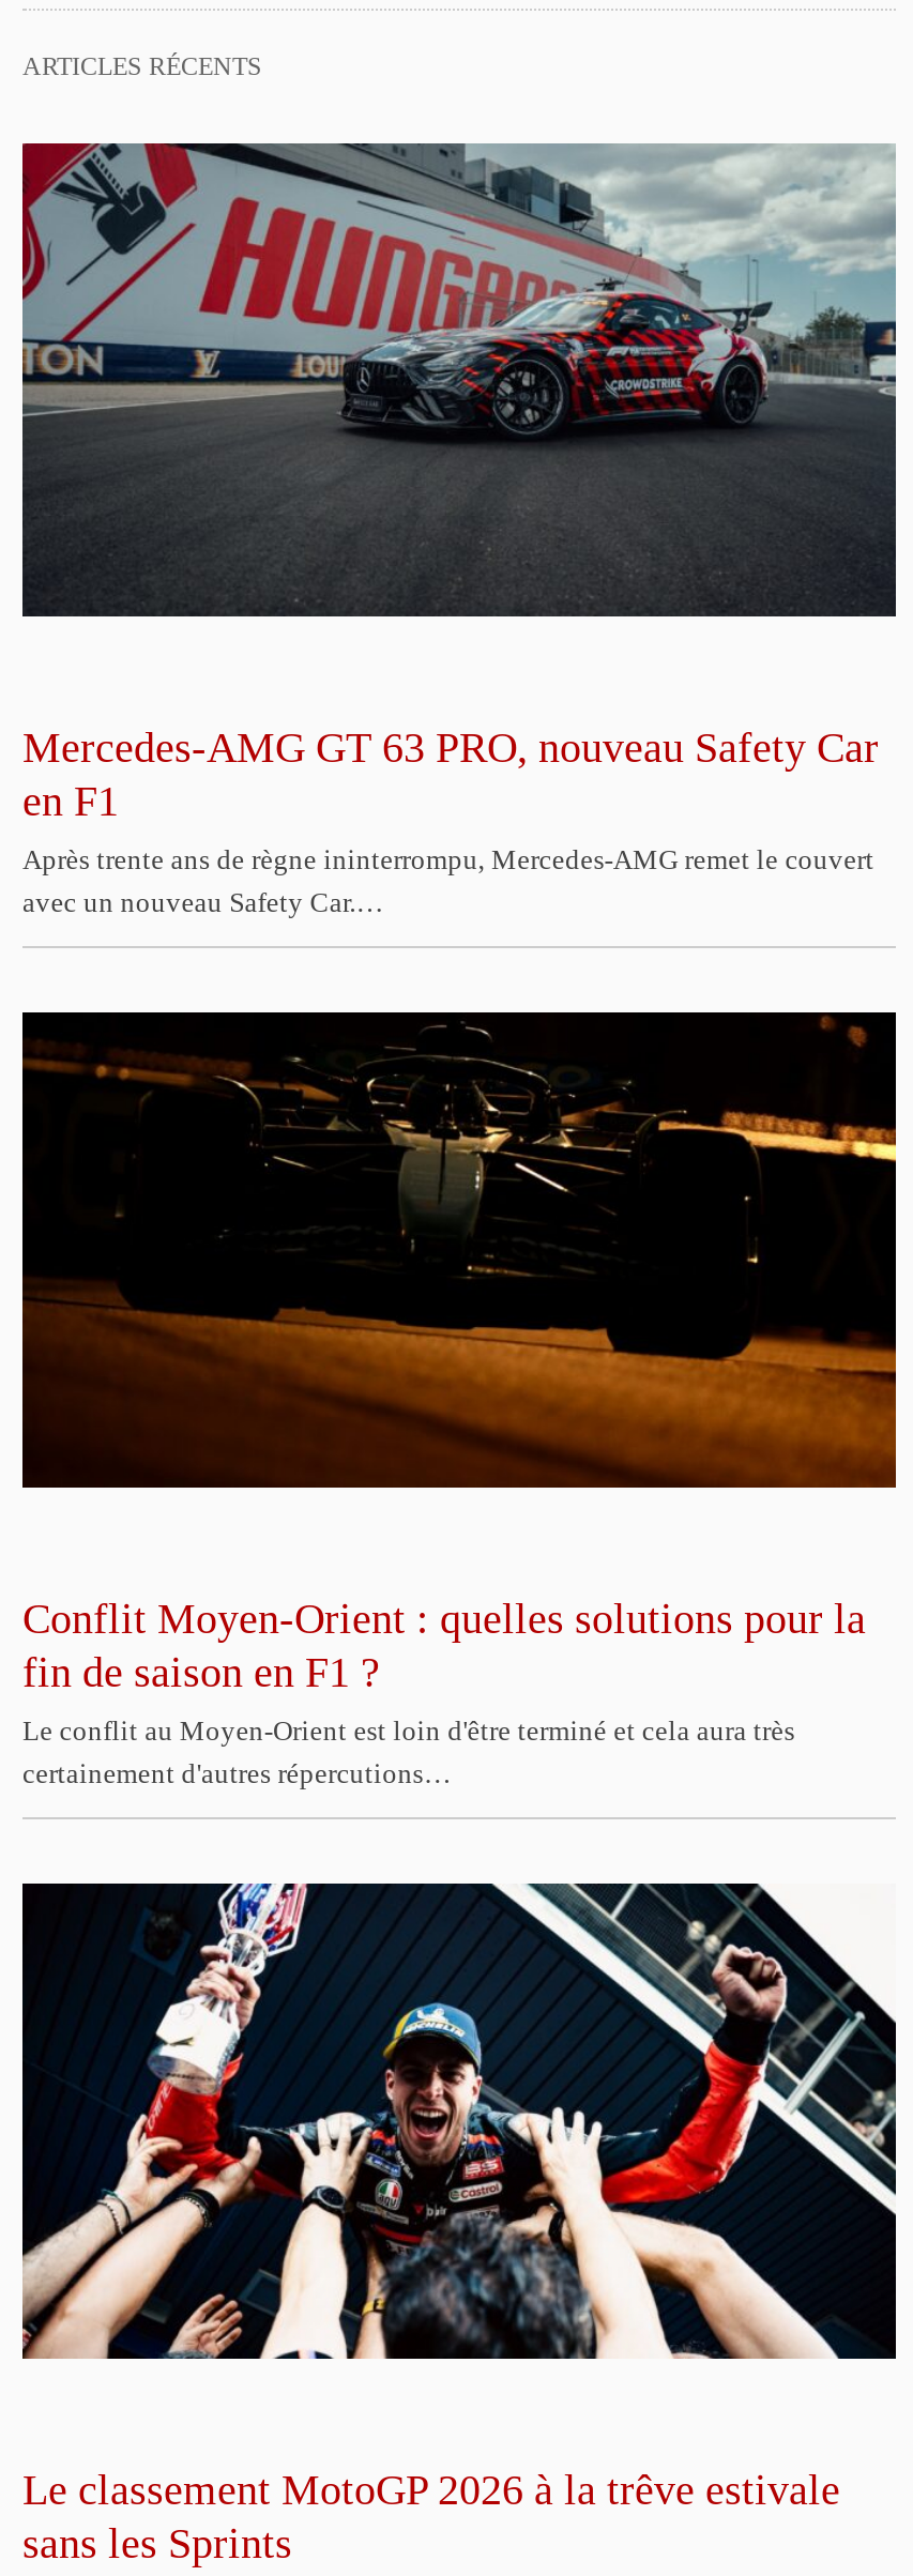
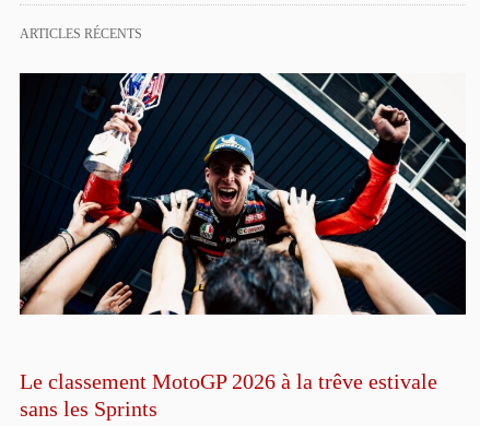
[20,141,898,619] [image] -> none
[22,724,879,919] Mercedes-AMG GT 63 PRO, nouveau Safety Car | en F1 | Après trente ans de règne ininterrompu, Mercedes-AMG remet le couvert | avec un nouveau Safety Car.… -> none
[20,1010,898,1490] [image] -> none
[22,1595,866,1790] Conflit Moyen-Orient : quelles solutions pour la | fin de saison en F1 ? | Le conflit au Moyen-Orient est loin d'être terminé et cela aura très | certainement d'autres répercutions… -> none

